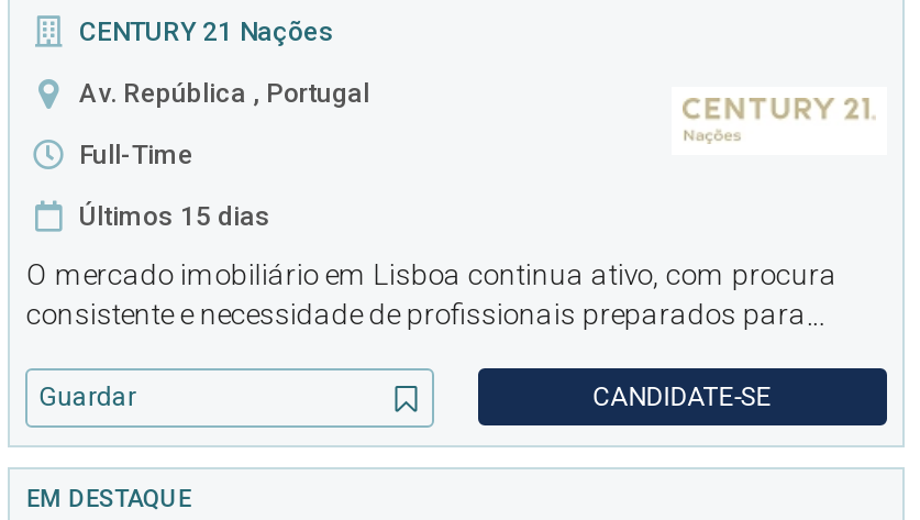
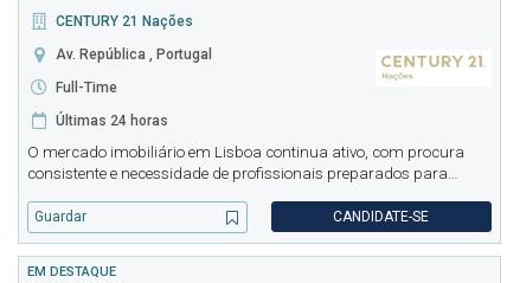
[79,203,270,233] Últimos 15 dias -> [56,112,169,129] Últimas 24 horas

